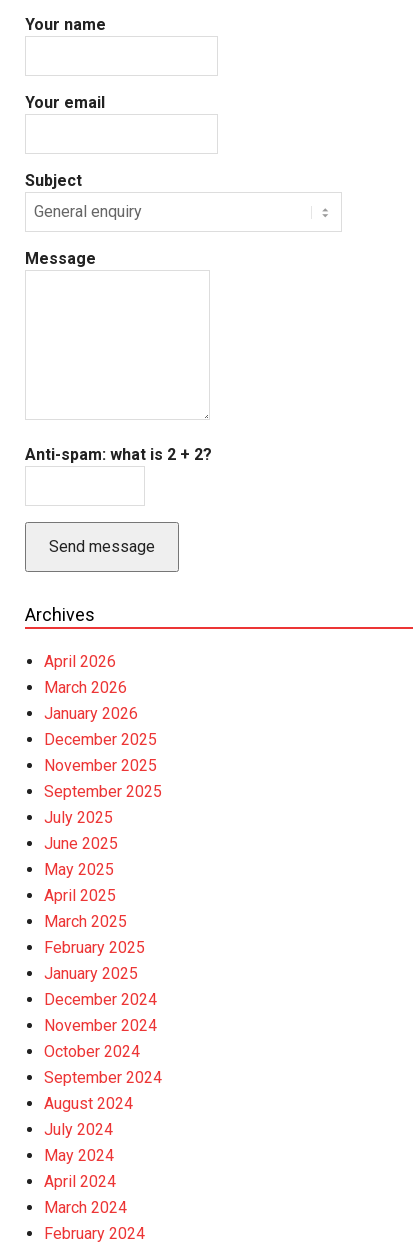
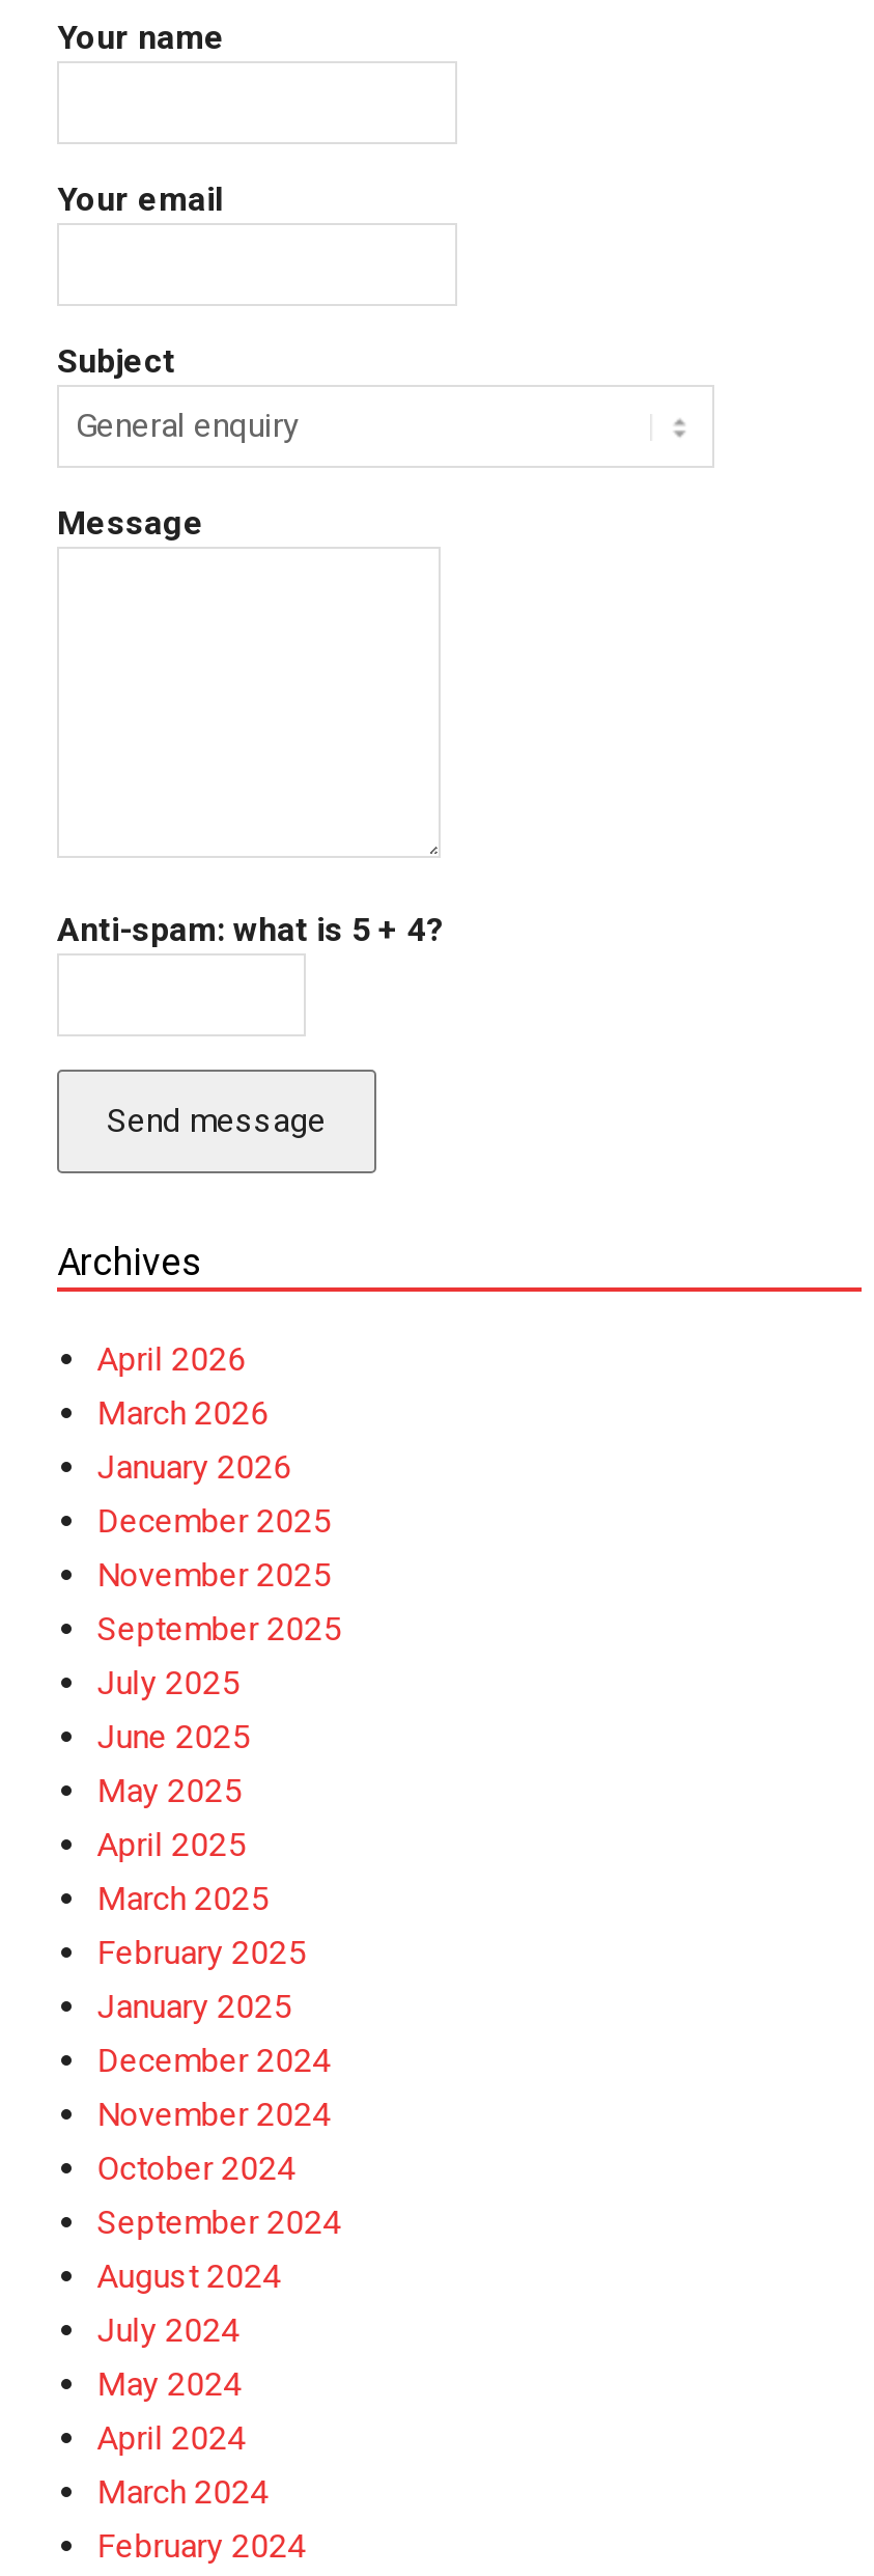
[25,445,212,464] Anti-spam: what is 2 + 2? -> [57,911,445,950] Anti-spam: what is 5 + 4?

